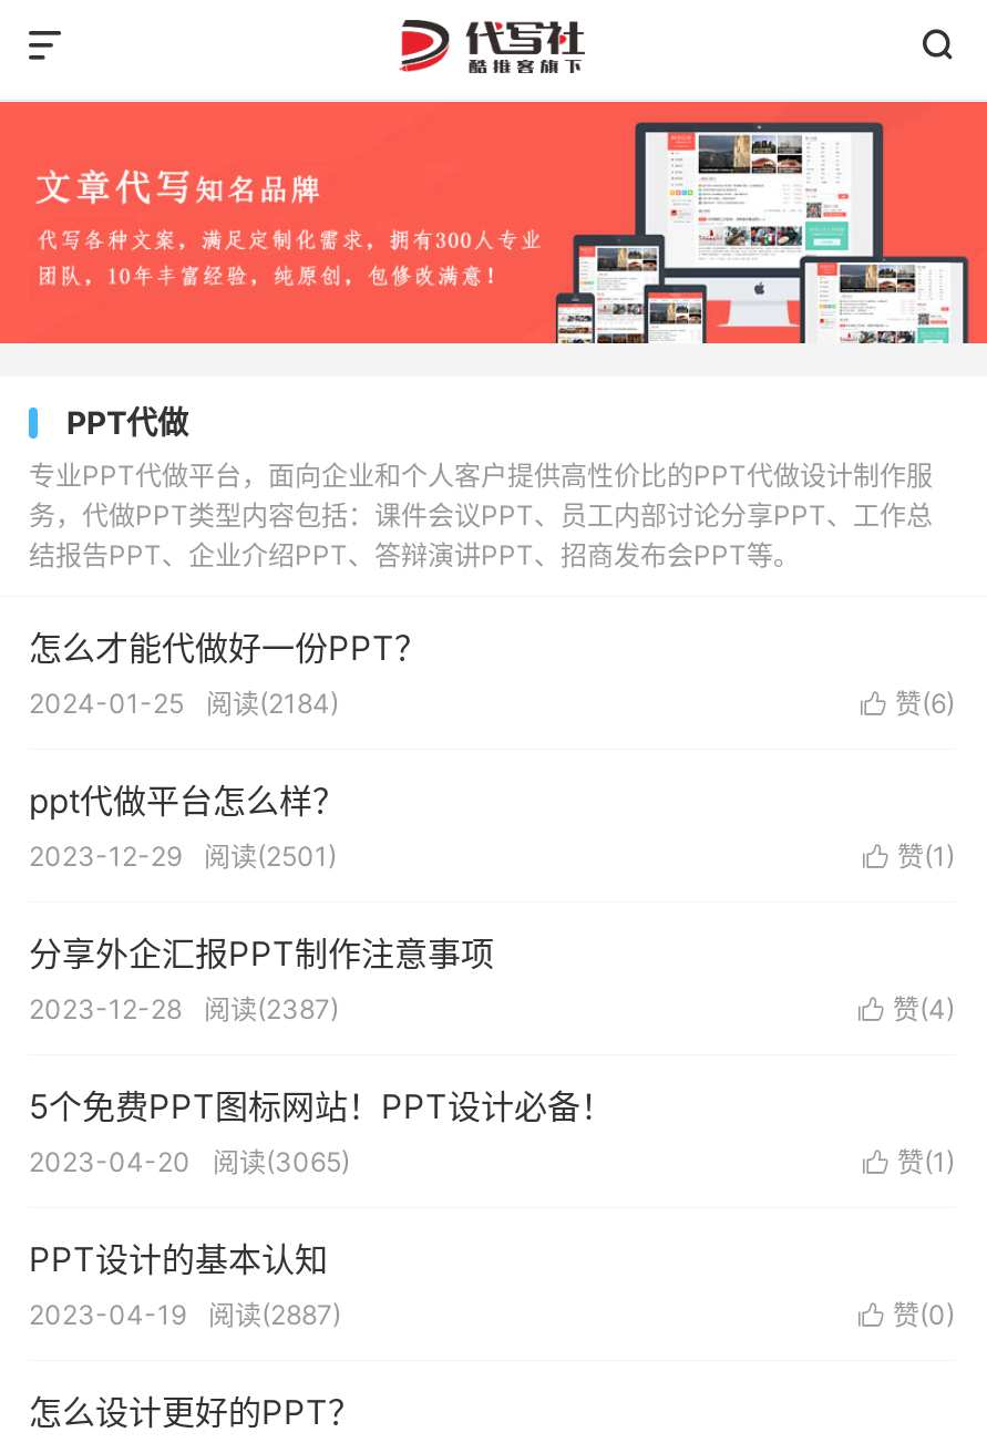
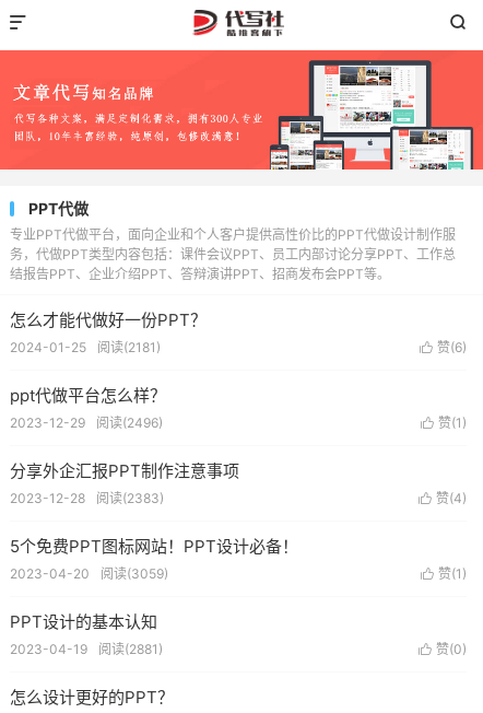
[29,687,339,721] 2024-01-25 阅读(2184) -> [10,339,161,356] 2024-01-25 阅读(2181)
[29,840,337,873] 2023-12-29 阅读(2501) -> [10,415,163,431] 2023-12-29 阅读(2496)
[29,993,339,1026] 2023-12-28 阅读(2387) -> [10,490,164,507] 2023-12-28 阅读(2383)
[29,1146,350,1179] 2023-04-20 阅读(3065) -> [10,566,168,582] 2023-04-20 阅读(3059)
[29,1299,341,1332] 2023-04-19 阅读(2887) -> [10,641,163,658] 2023-04-19 阅读(2881)

